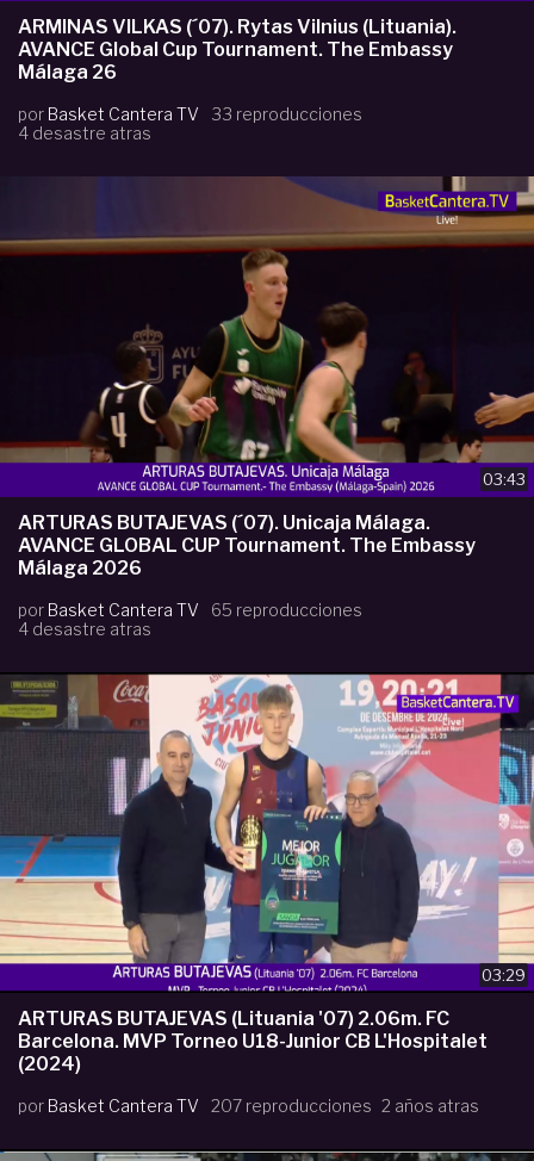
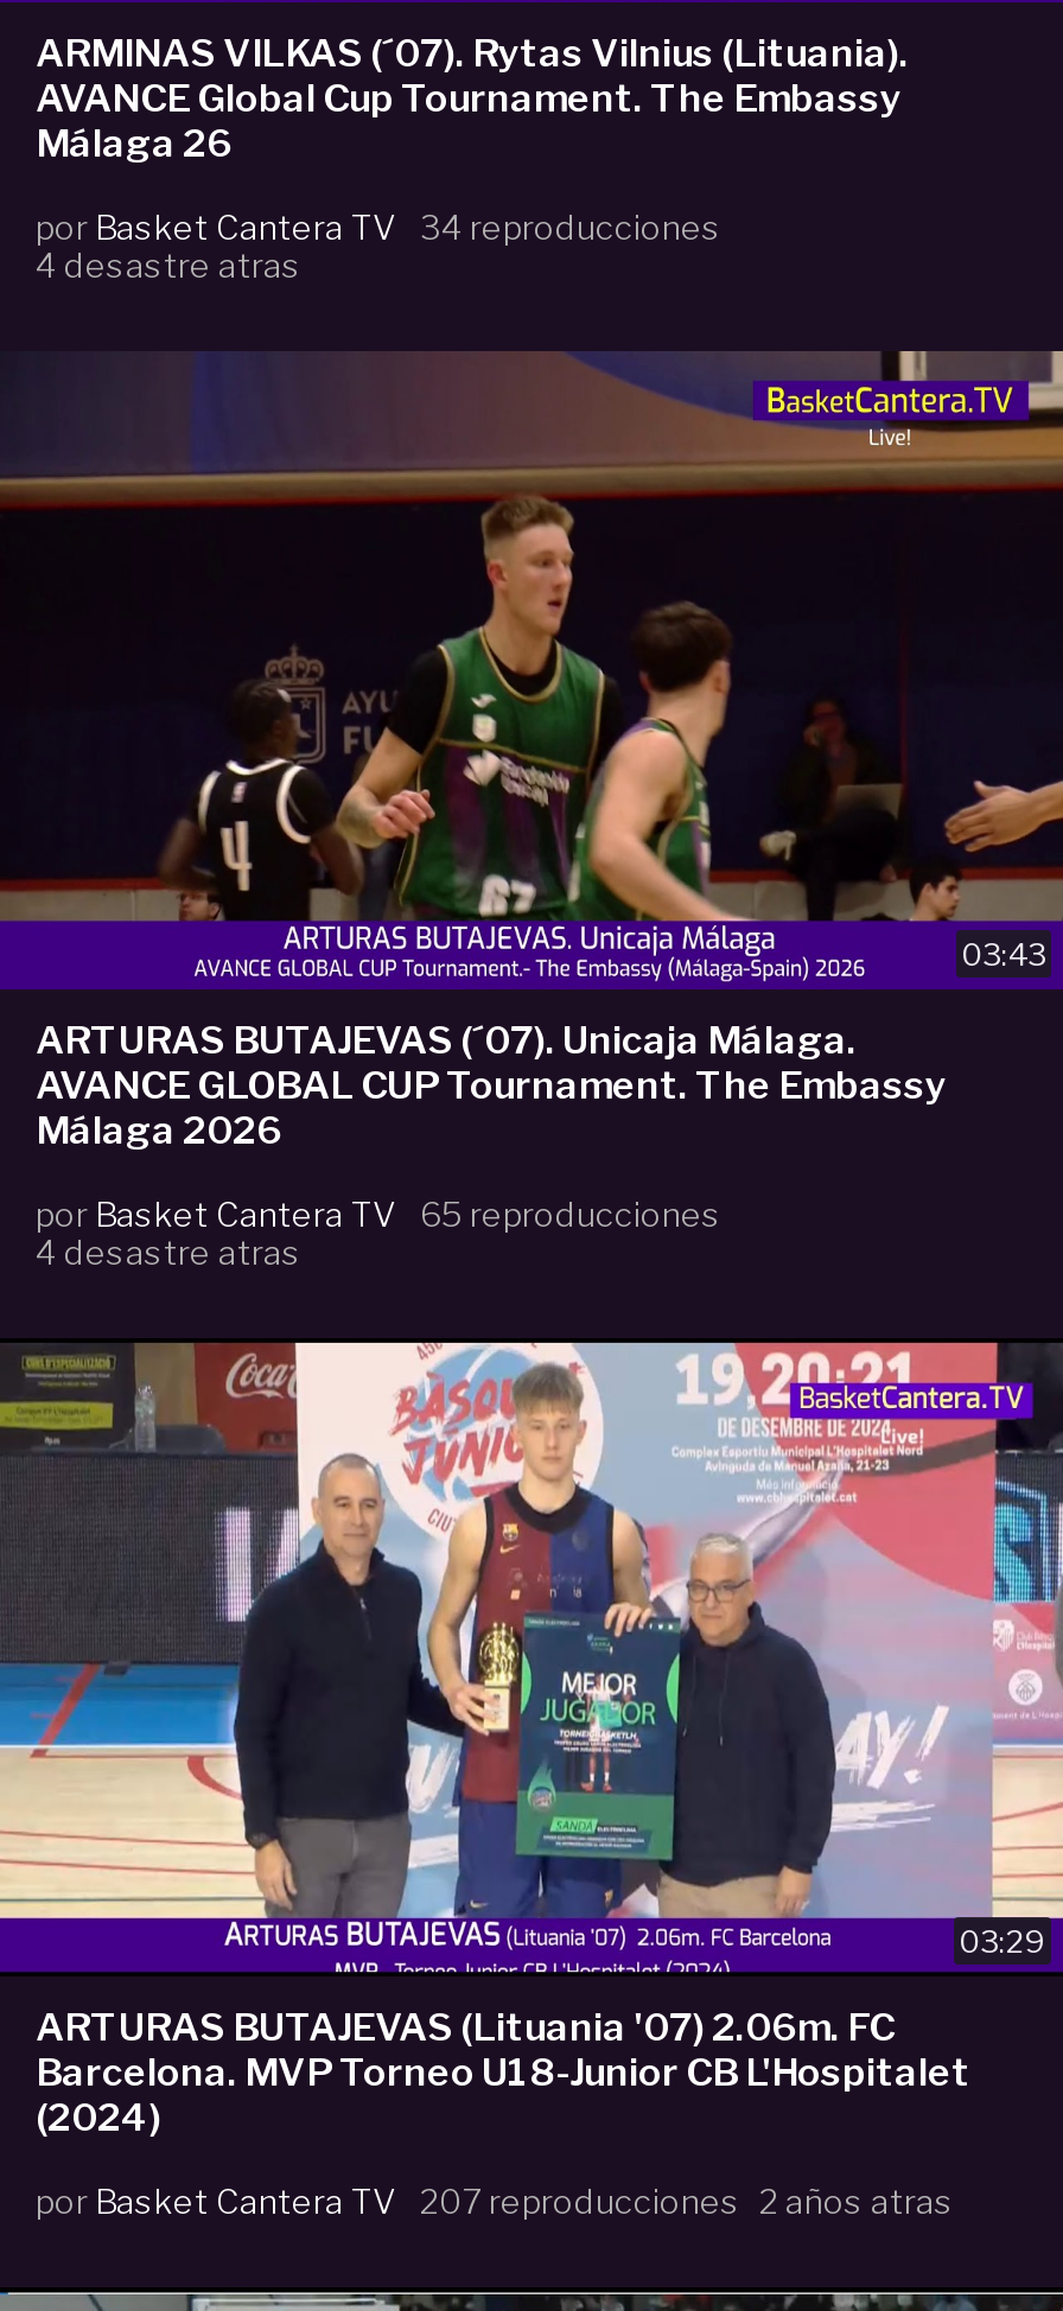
[18,104,362,124] por Basket Cantera TV 33 reproducciones -> [36,207,721,248] por Basket Cantera TV 34 reproducciones

